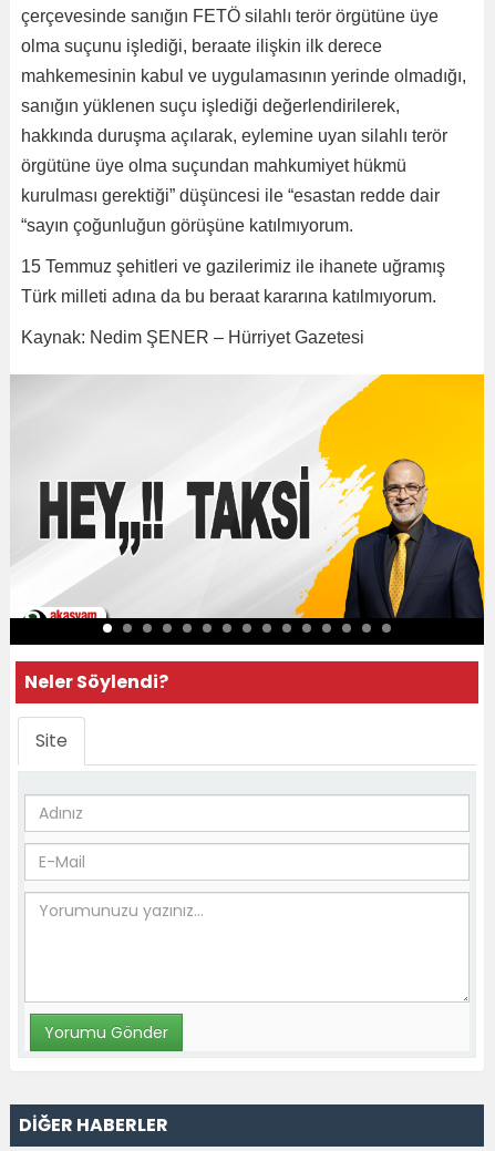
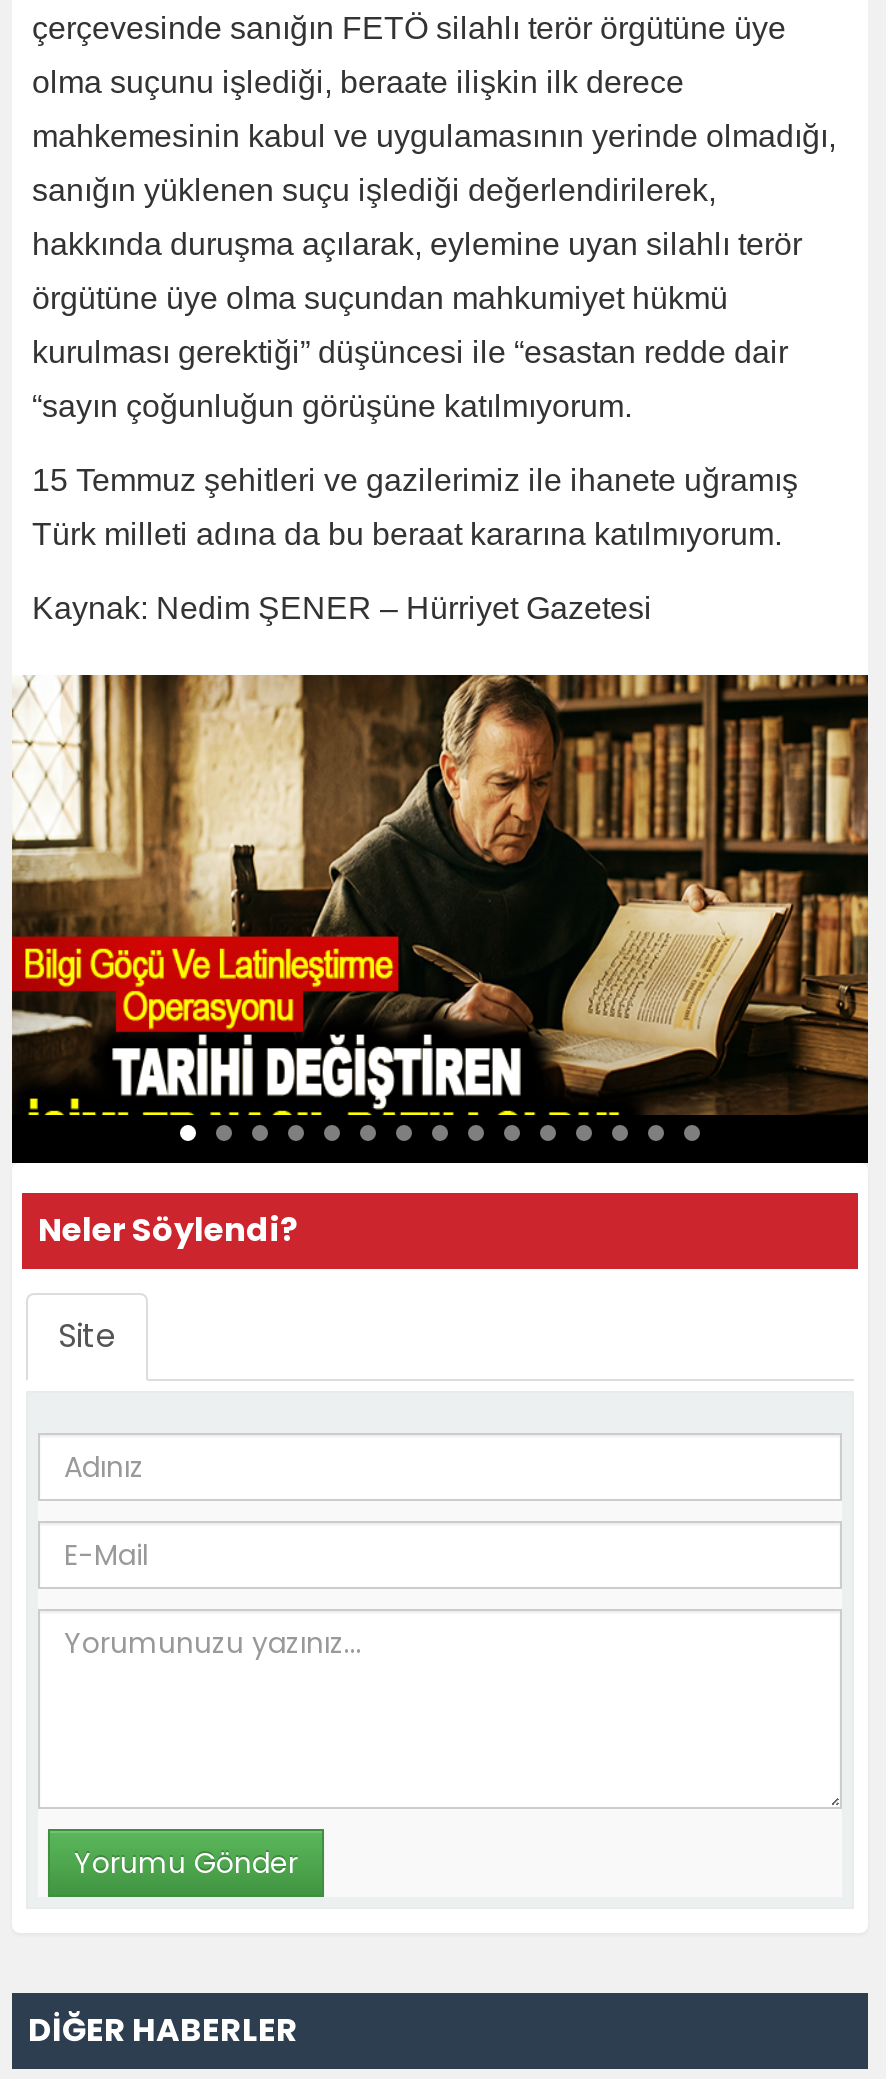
[10,373,485,619] [image] -> [10,673,870,1117] [image]

